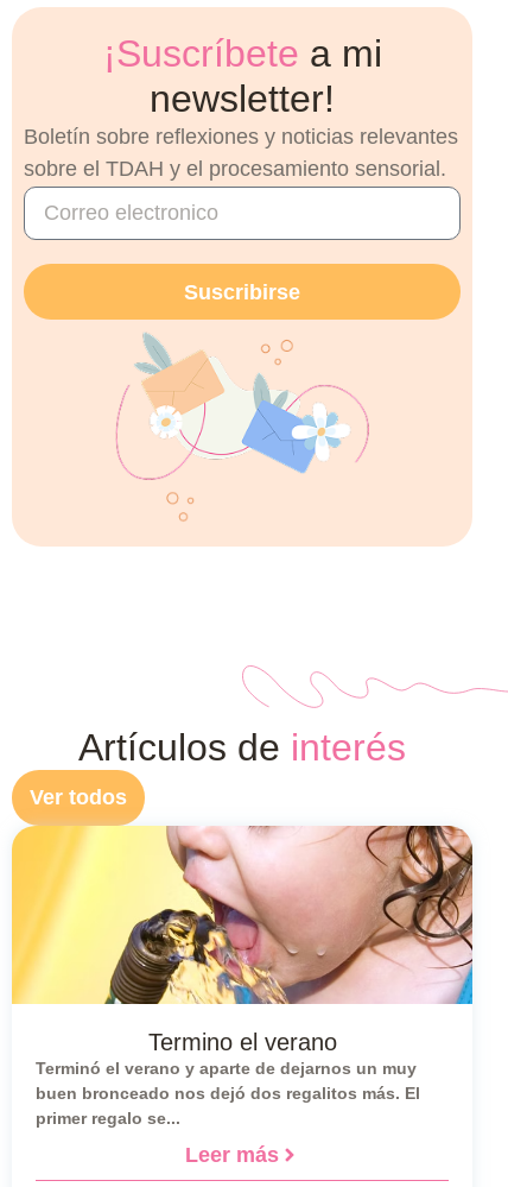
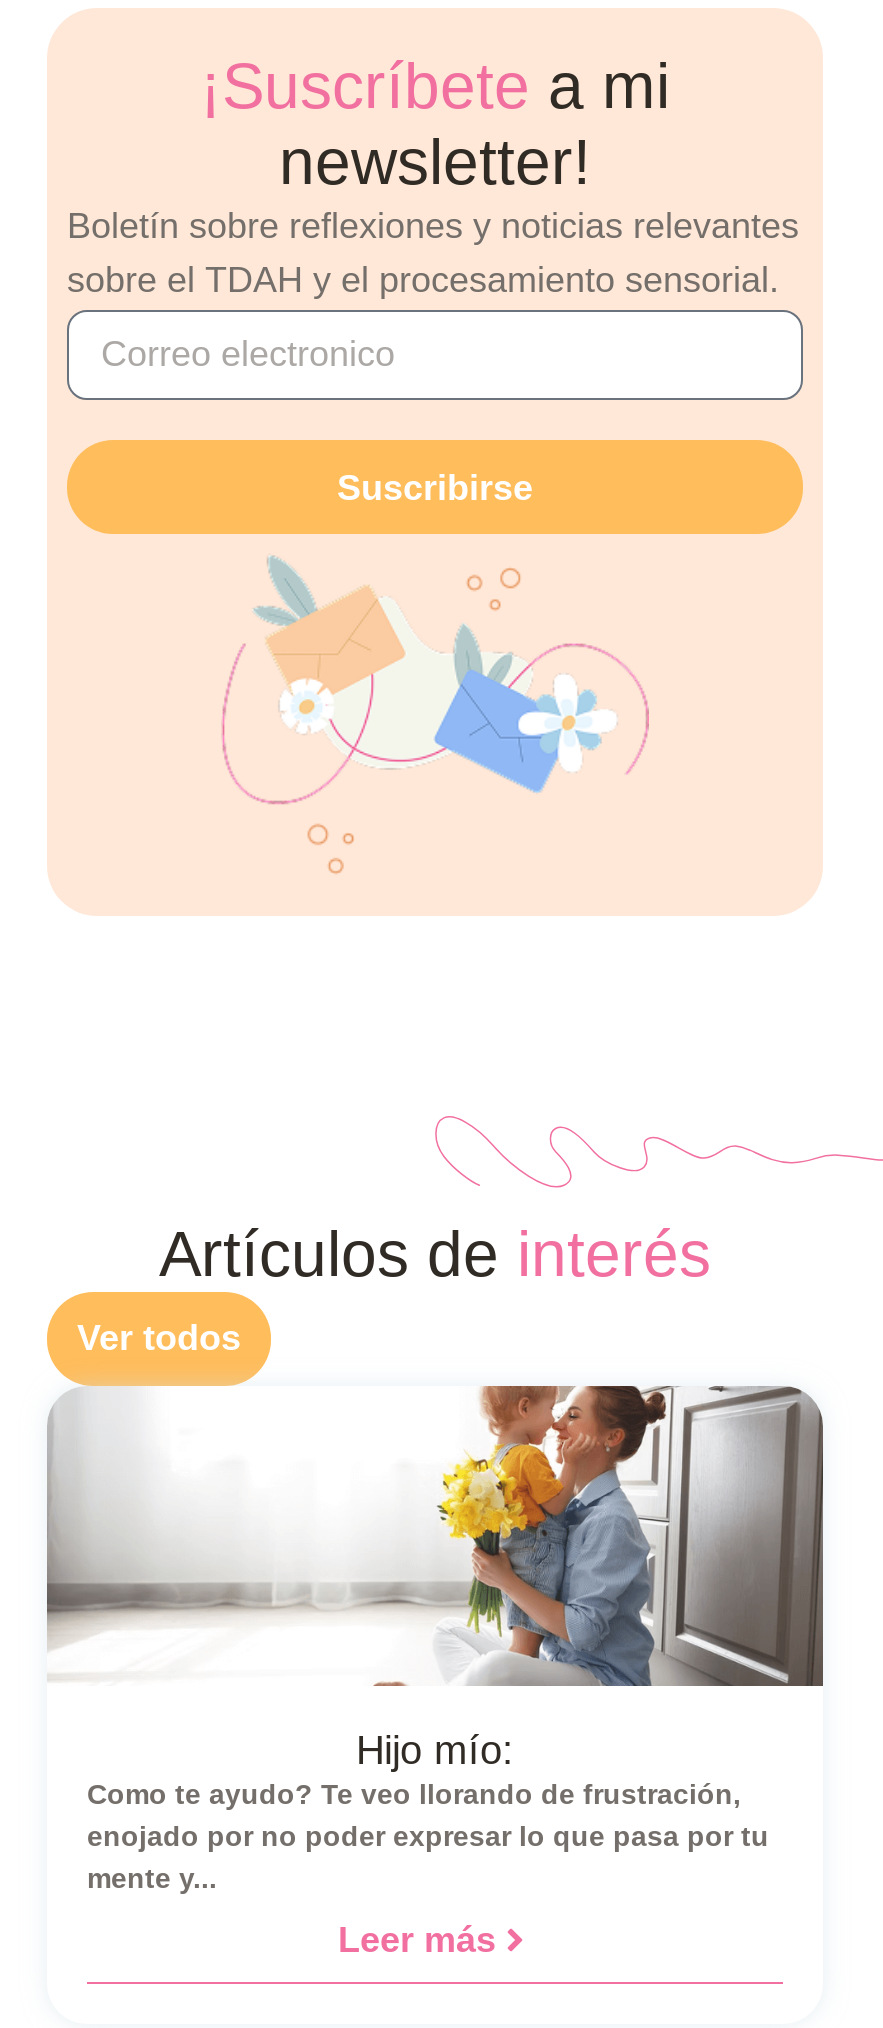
[11,825,474,1127] [image] | Termino el verano | Terminó el verano y aparte de dejarnos un muy | buen bronceado nos dejó dos regalitos más. El | primer regalo se... -> [45,1384,825,1893] [image] | Hijo mío: | Como te ayudo? Te veo llorando de frustración, | enojado por no poder expresar lo que pasa por tu | mente y...

